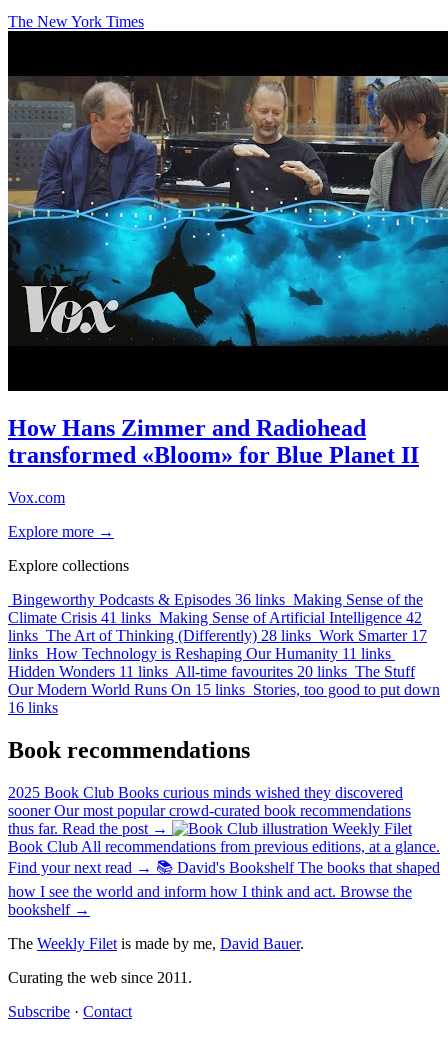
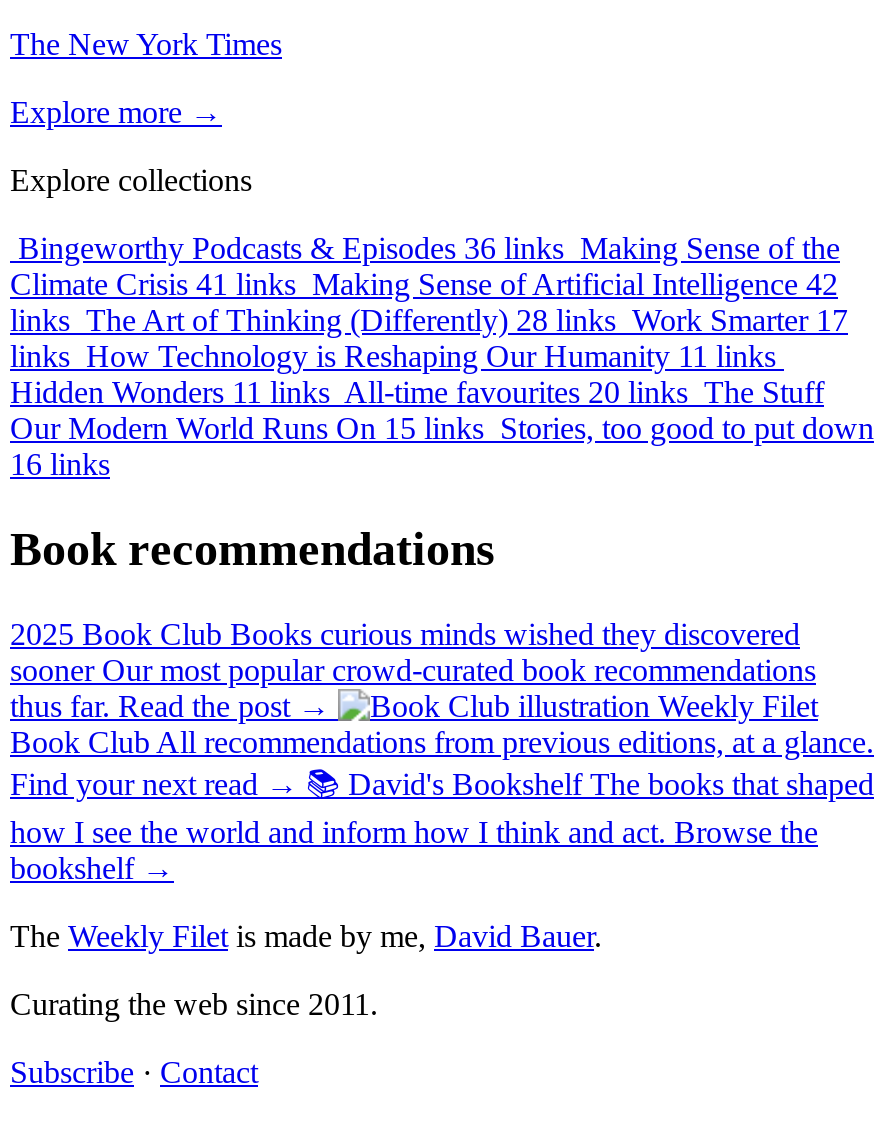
[7,30,445,506] [image] | How Hans Zimmer and Radiohead | transformed «Bloom» for Blue Planet II | Vox.com -> none

